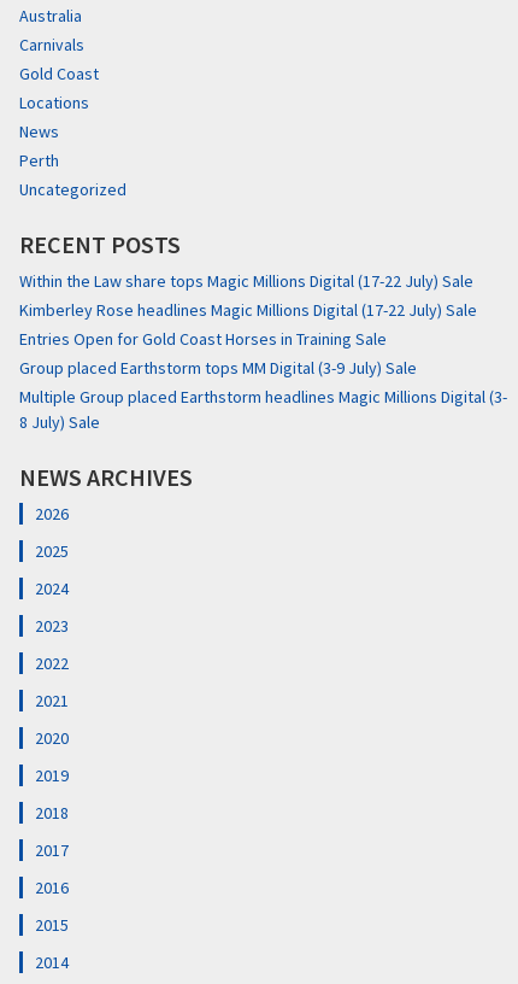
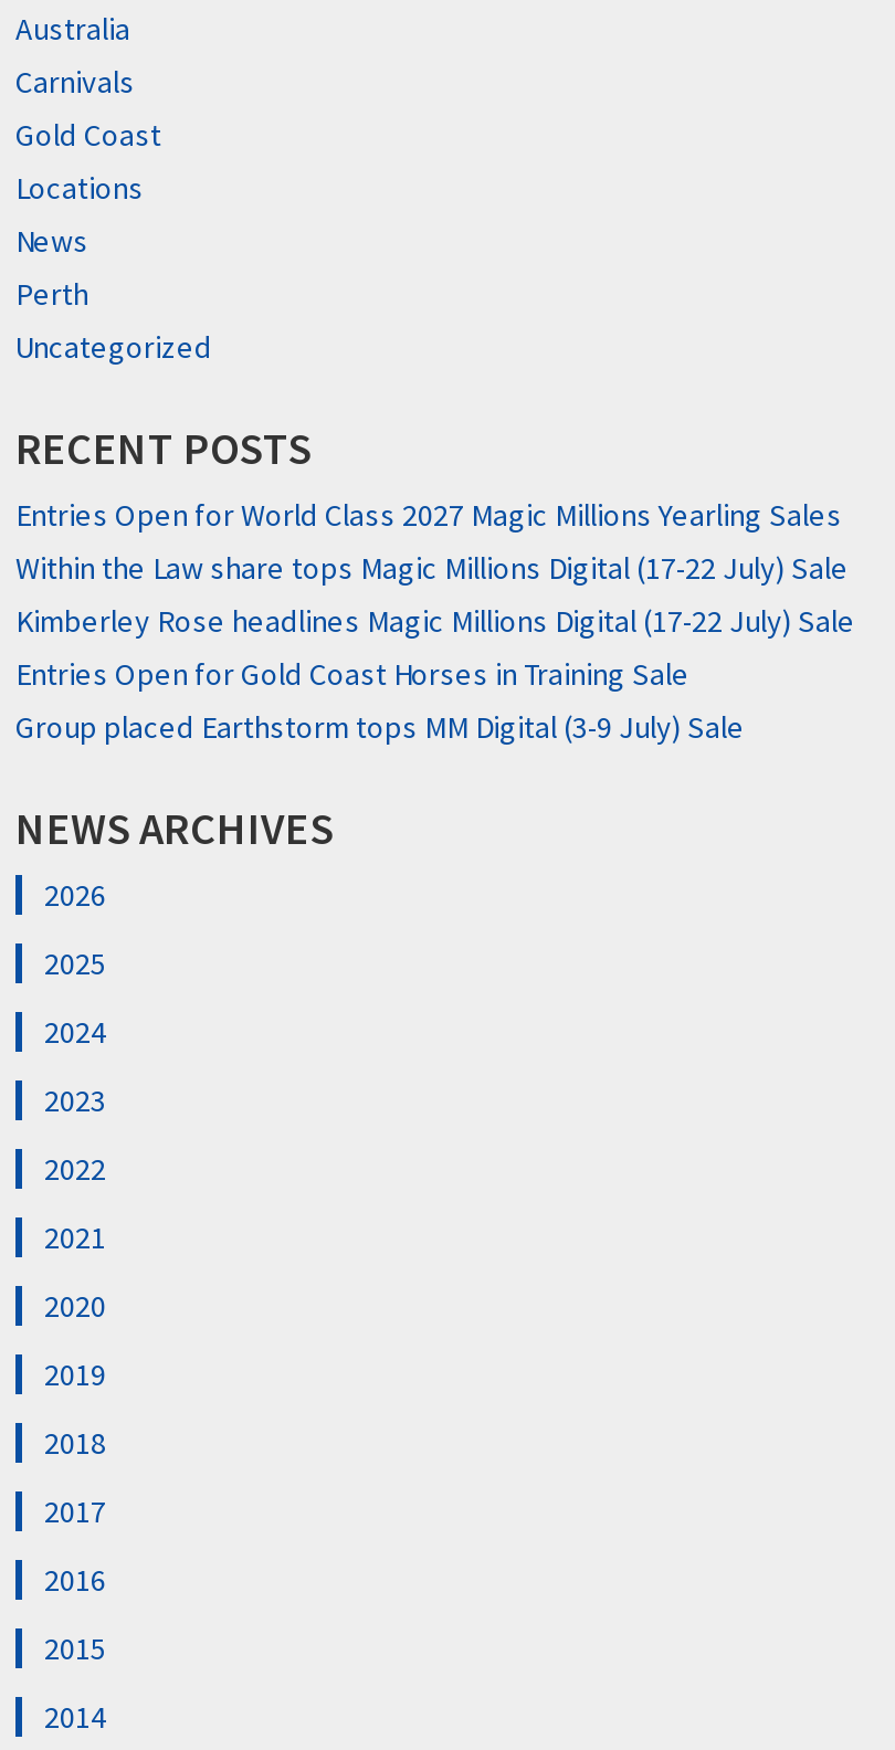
none -> [15,495,842,535] Entries Open for World Class 2027 Magic Millions Yearling Sales
moved [19,270,477,379] -> [15,548,855,747]: Within the Law share tops Magic Millions Digital (17-22 July) Sale | Kimberley Rose headlines Magic Millions Digital (17-22 July) Sale | Entries Open for Gold Coast Horses in Training Sale | Group placed Earthstorm tops MM Digital (3-9 July) Sale
[19,386,507,433] Multiple Group placed Earthstorm headlines Magic Millions Digital (3- | 8 July) Sale -> none

